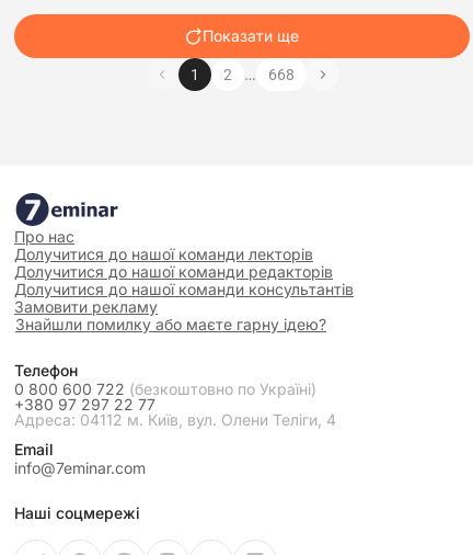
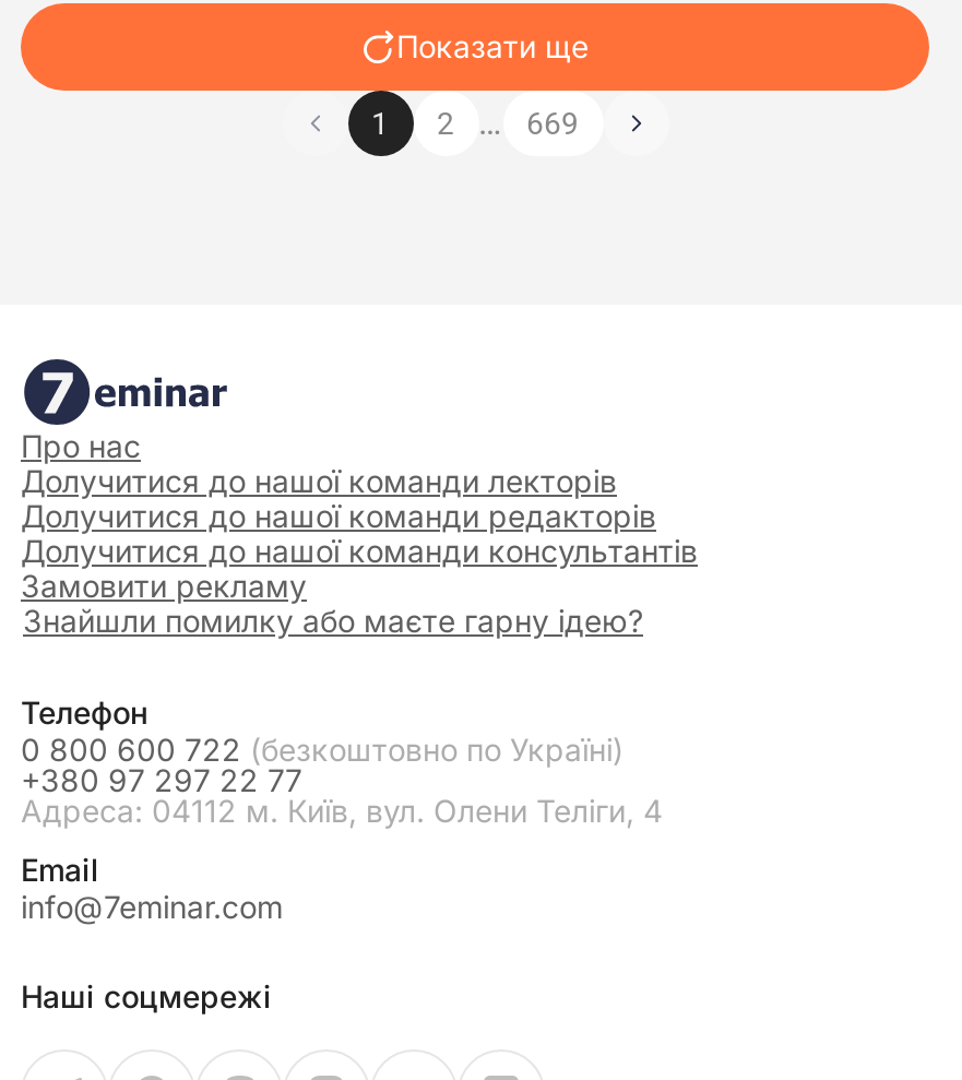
[268,66,294,83] 668 -> [526,106,579,141] 669

